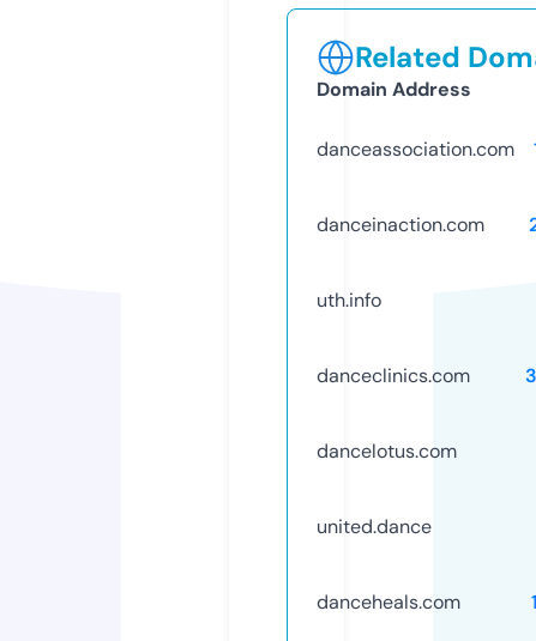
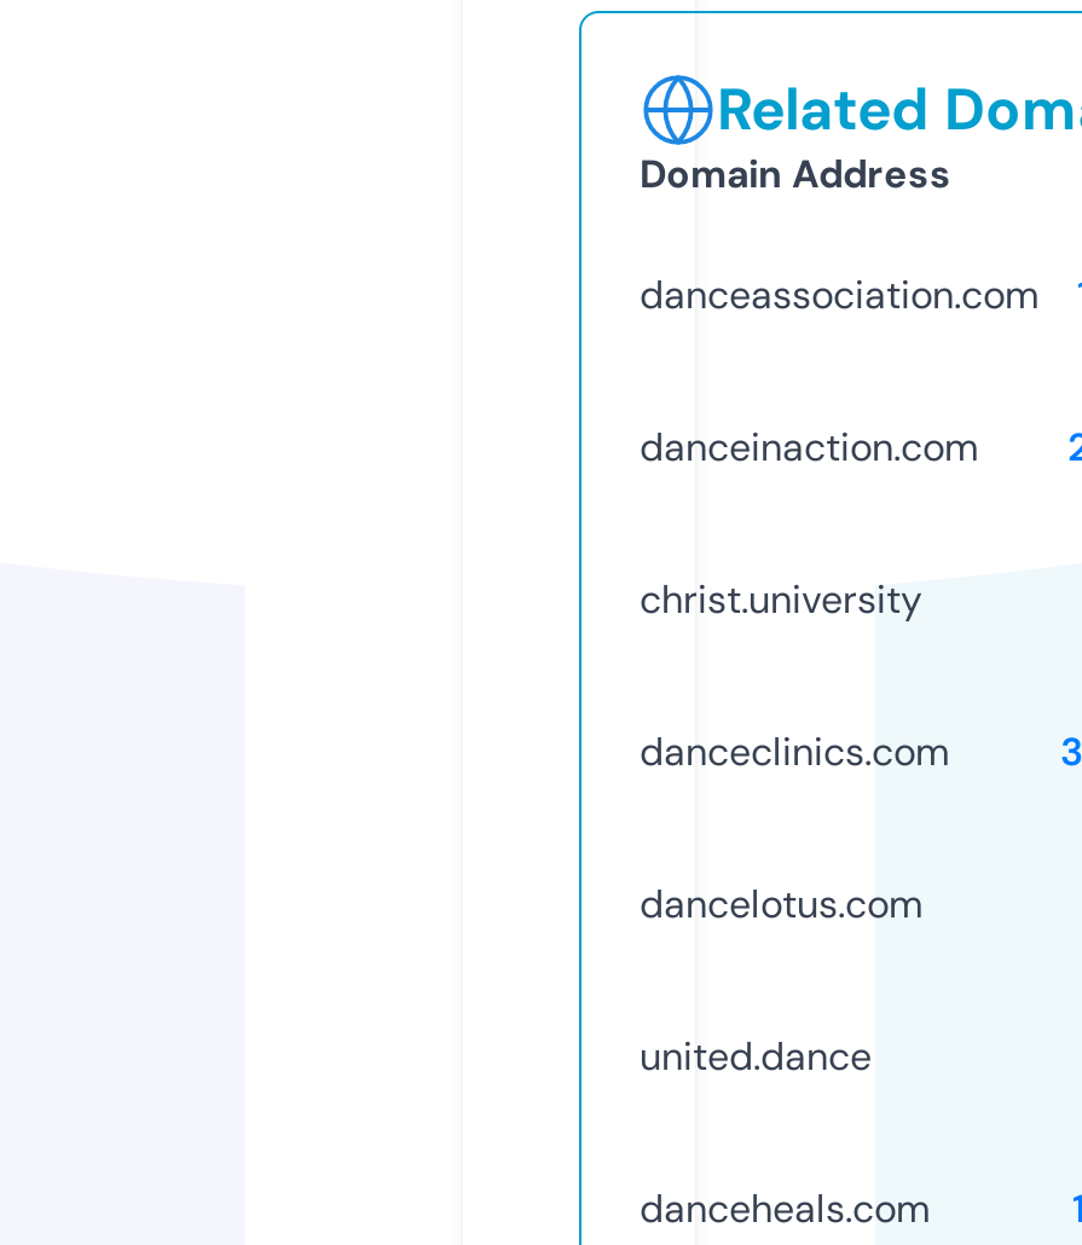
[317,287,381,312] uth.info -> [640,574,922,624] christ.university

